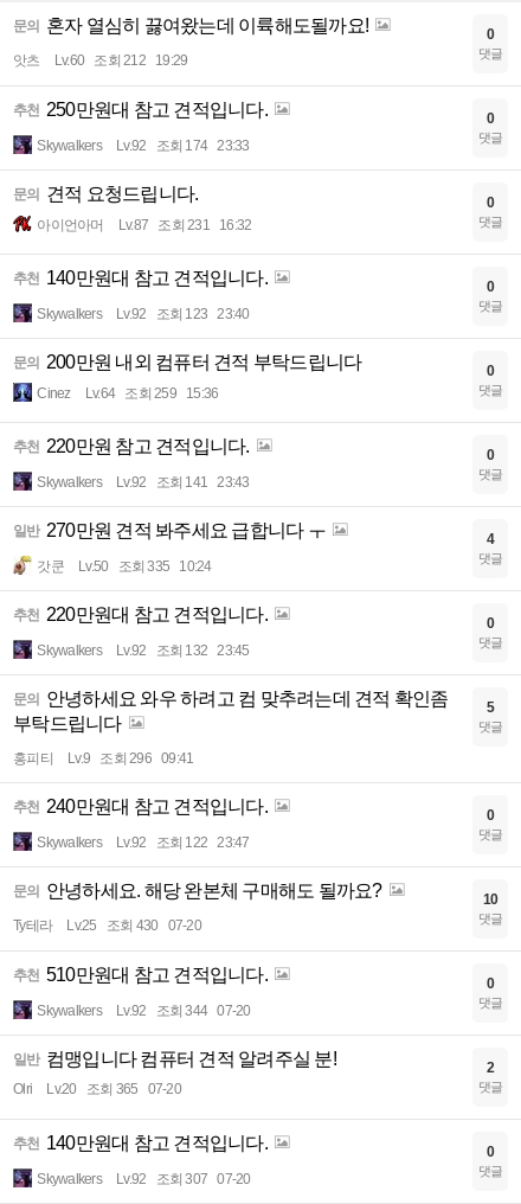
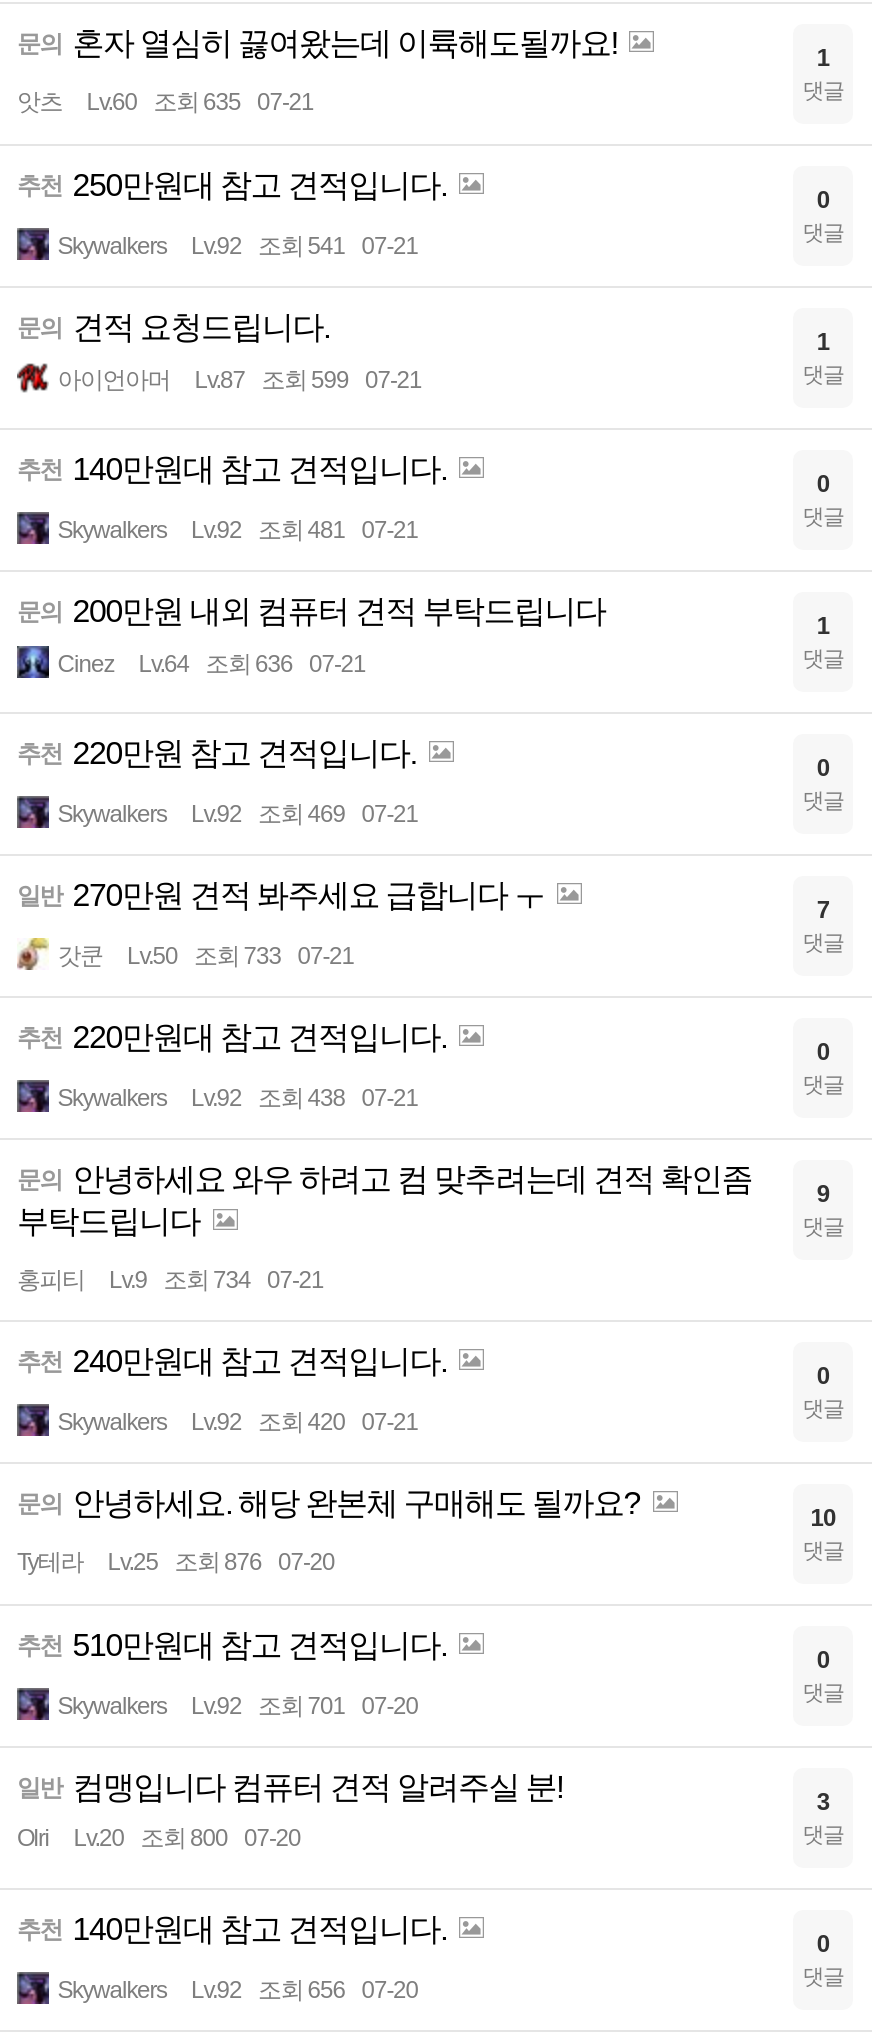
[487,26,494,43] 0 -> [817,44,829,72] 1
[13,52,187,69] 앗츠 Lv.60 조회 212 19:29 -> [17,88,313,116] 앗츠 Lv.60 조회 635 07-21
[37,137,249,154] Skywalkers Lv.92 조회 174 23:33 -> [57,232,418,260] Skywalkers Lv.92 조회 541 07-21
[487,194,494,211] 0 -> [817,328,829,356] 1
[37,217,251,233] 아이언아머 Lv.87 조회 231 16:32 -> [57,366,421,394] 아이언아머 Lv.87 조회 599 07-21
[37,306,249,322] Skywalkers Lv.92 조회 123 23:40 -> [57,516,418,544] Skywalkers Lv.92 조회 481 07-21
[487,363,494,379] 0 -> [817,612,829,640] 1
[37,385,218,402] Cinez Lv.64 조회 259 15:36 -> [57,650,365,678] Cinez Lv.64 조회 636 07-21
[37,474,249,491] Skywalkers Lv.92 조회 141 23:43 -> [57,800,418,828] Skywalkers Lv.92 조회 469 07-21
[487,531,494,547] 4 -> [817,896,829,924] 7
[78,558,211,575] Lv.50 조회 335 10:24 -> [127,942,354,970] Lv.50 조회 733 07-21
[37,642,249,659] Skywalkers Lv.92 조회 132 23:45 -> [57,1084,418,1112] Skywalkers Lv.92 조회 438 07-21
[487,699,494,716] 5 -> [817,1180,829,1208] 9
[13,750,193,767] 홍피티 Lv.9 조회 296 09:41 -> [17,1266,323,1294] 홍피티 Lv.9 조회 734 07-21
[37,834,249,851] Skywalkers Lv.92 조회 122 23:47 -> [57,1408,418,1436] Skywalkers Lv.92 조회 420 07-21
[13,917,201,934] Ty테라 Lv.25 조회 430 07-20 -> [17,1548,335,1576] Ty테라 Lv.25 조회 876 07-20
[37,1003,250,1019] Skywalkers Lv.92 조회 344 07-20 -> [57,1692,418,1720] Skywalkers Lv.92 조회 701 07-20
[487,1059,494,1076] 2 -> [817,1788,829,1816] 3
[13,1081,181,1097] Olri Lv.20 조회 365 07-20 -> [17,1824,301,1852] Olri Lv.20 조회 800 07-20
[37,1171,250,1187] Skywalkers Lv.92 조회 307 07-20 -> [57,1976,418,2004] Skywalkers Lv.92 조회 656 07-20

